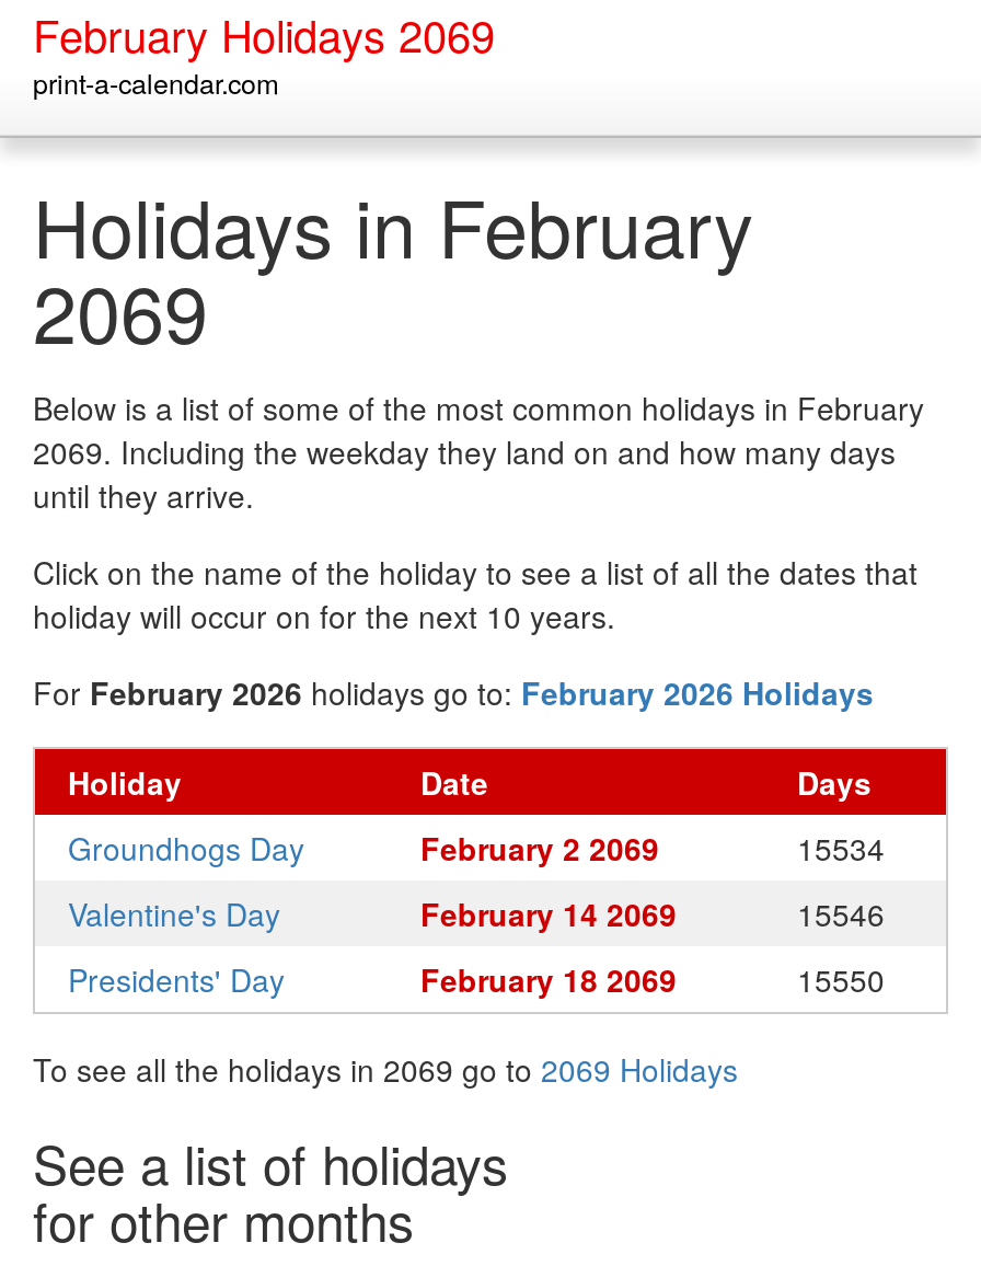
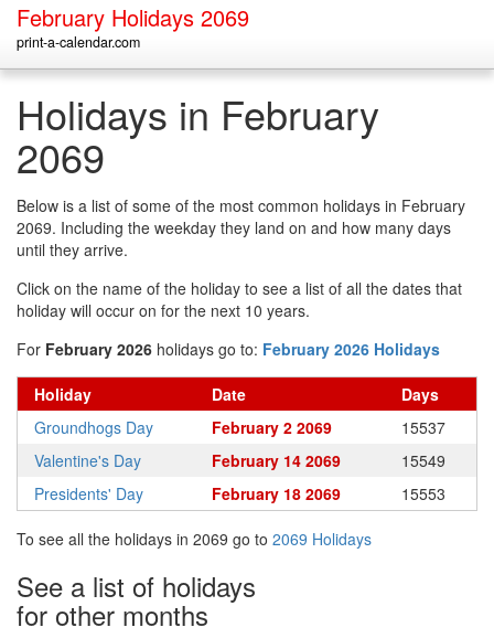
[797,826,885,870] 15534 -> [401,416,445,438] 15537
[797,891,885,935] 15546 -> [401,449,445,471] 15549
[797,957,885,1001] 15550 -> [401,482,445,504] 15553

